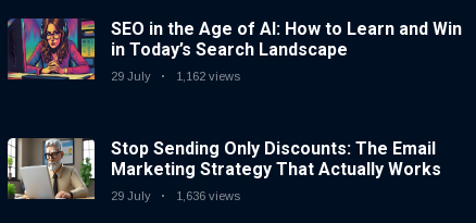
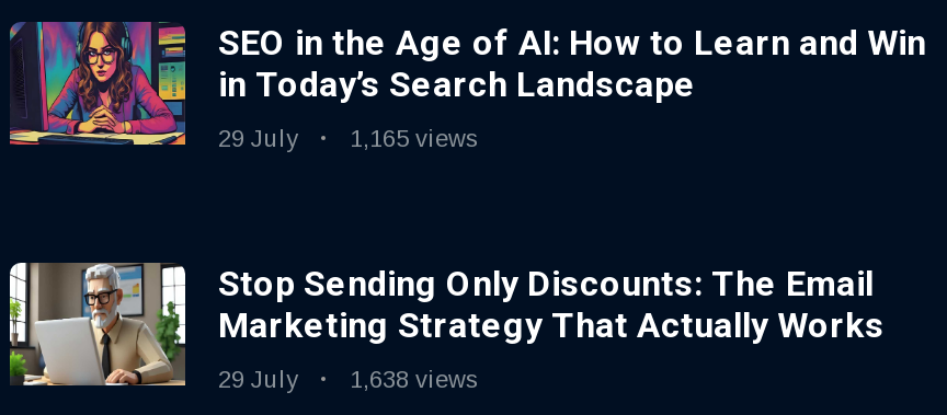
[111,69,240,82] 29 July 1,162 views -> [218,124,479,150] 29 July 1,165 views
[111,189,240,202] 29 July 1,636 views -> [218,365,479,391] 29 July 1,638 views

